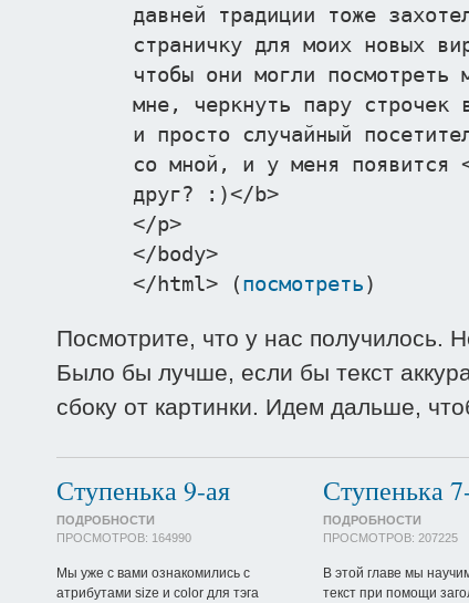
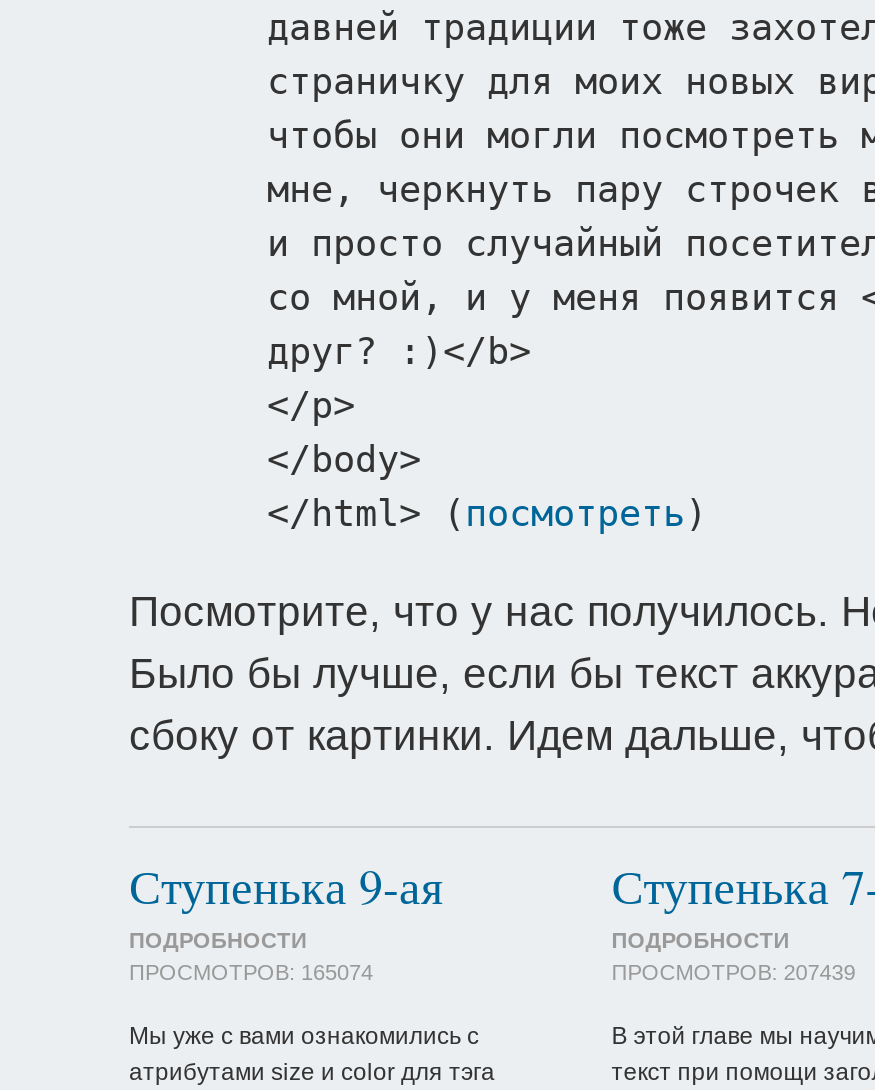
[56,531,191,544] ПРОСМОТРОВ: 164990 -> [129,960,373,984] ПРОСМОТРОВ: 165074
[323,531,458,544] ПРОСМОТРОВ: 207225 -> [612,960,856,984] ПРОСМОТРОВ: 207439

